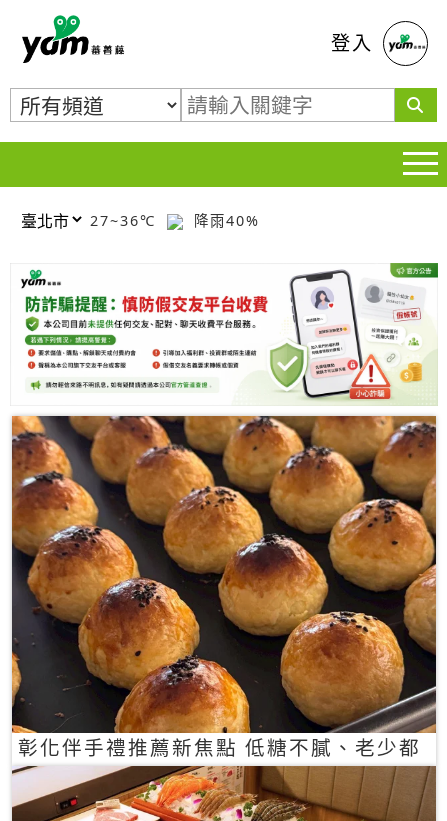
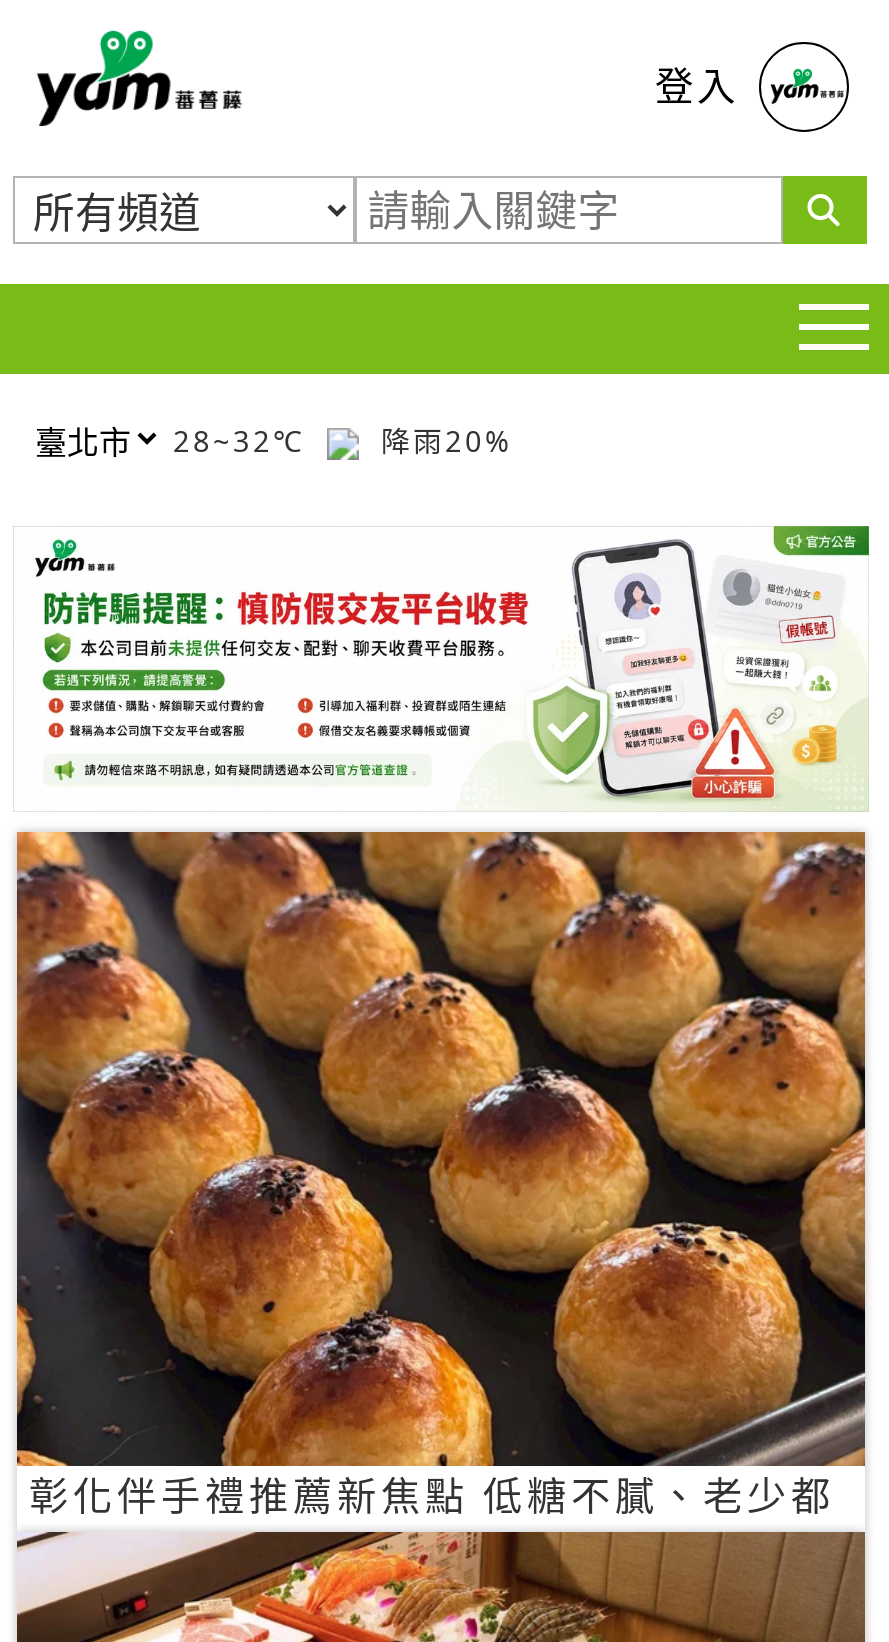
[90,210,162,229] 27~36℃ -> [173,421,317,459] 28~32℃
[188,210,260,229] 降雨40% -> [369,421,513,459] 降雨20%

